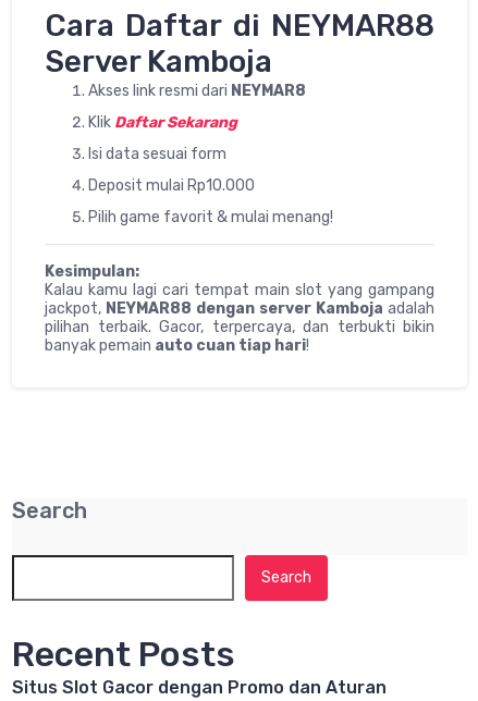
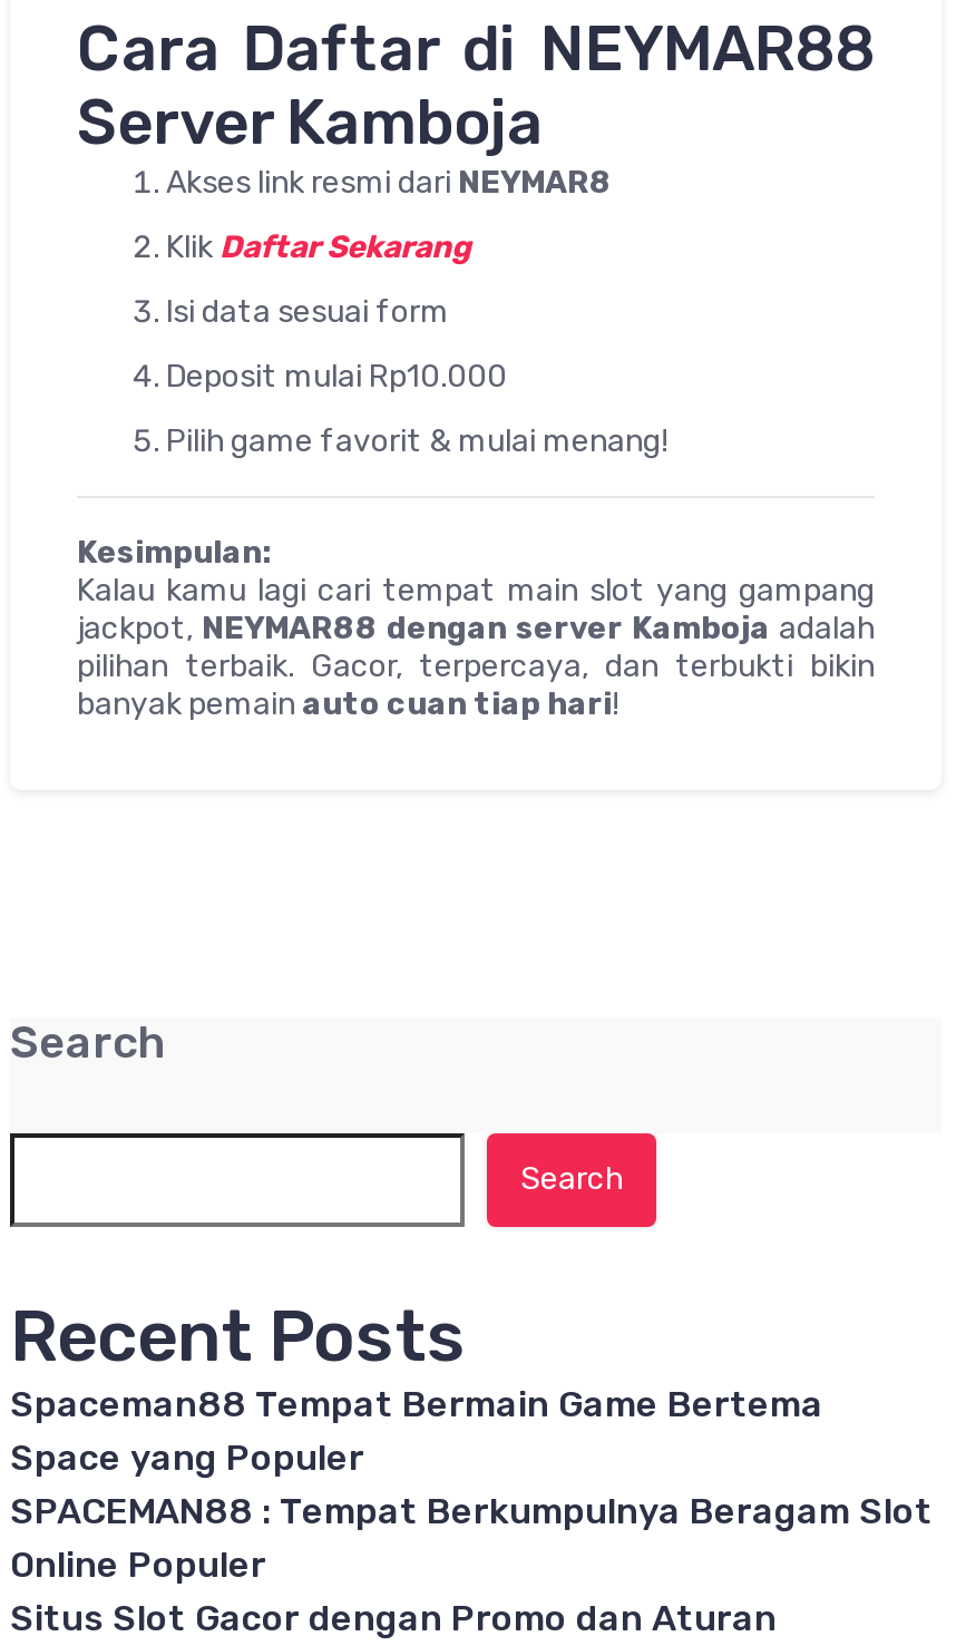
none -> [10,1384,933,1587] Spaceman88 Tempat Bermain Game Bertema | Space yang Populer | SPACEMAN88 : Tempat Berkumpulnya Beragam Slot | Online Populer

